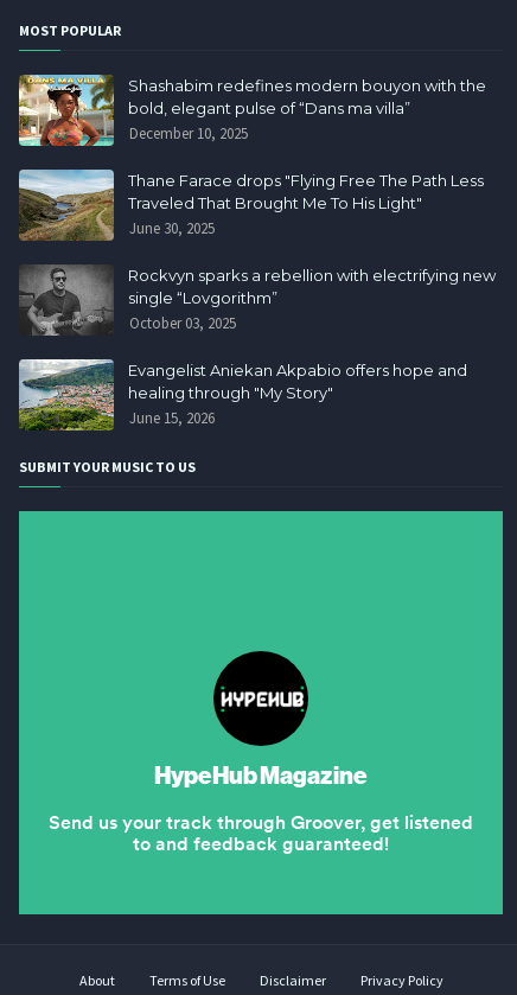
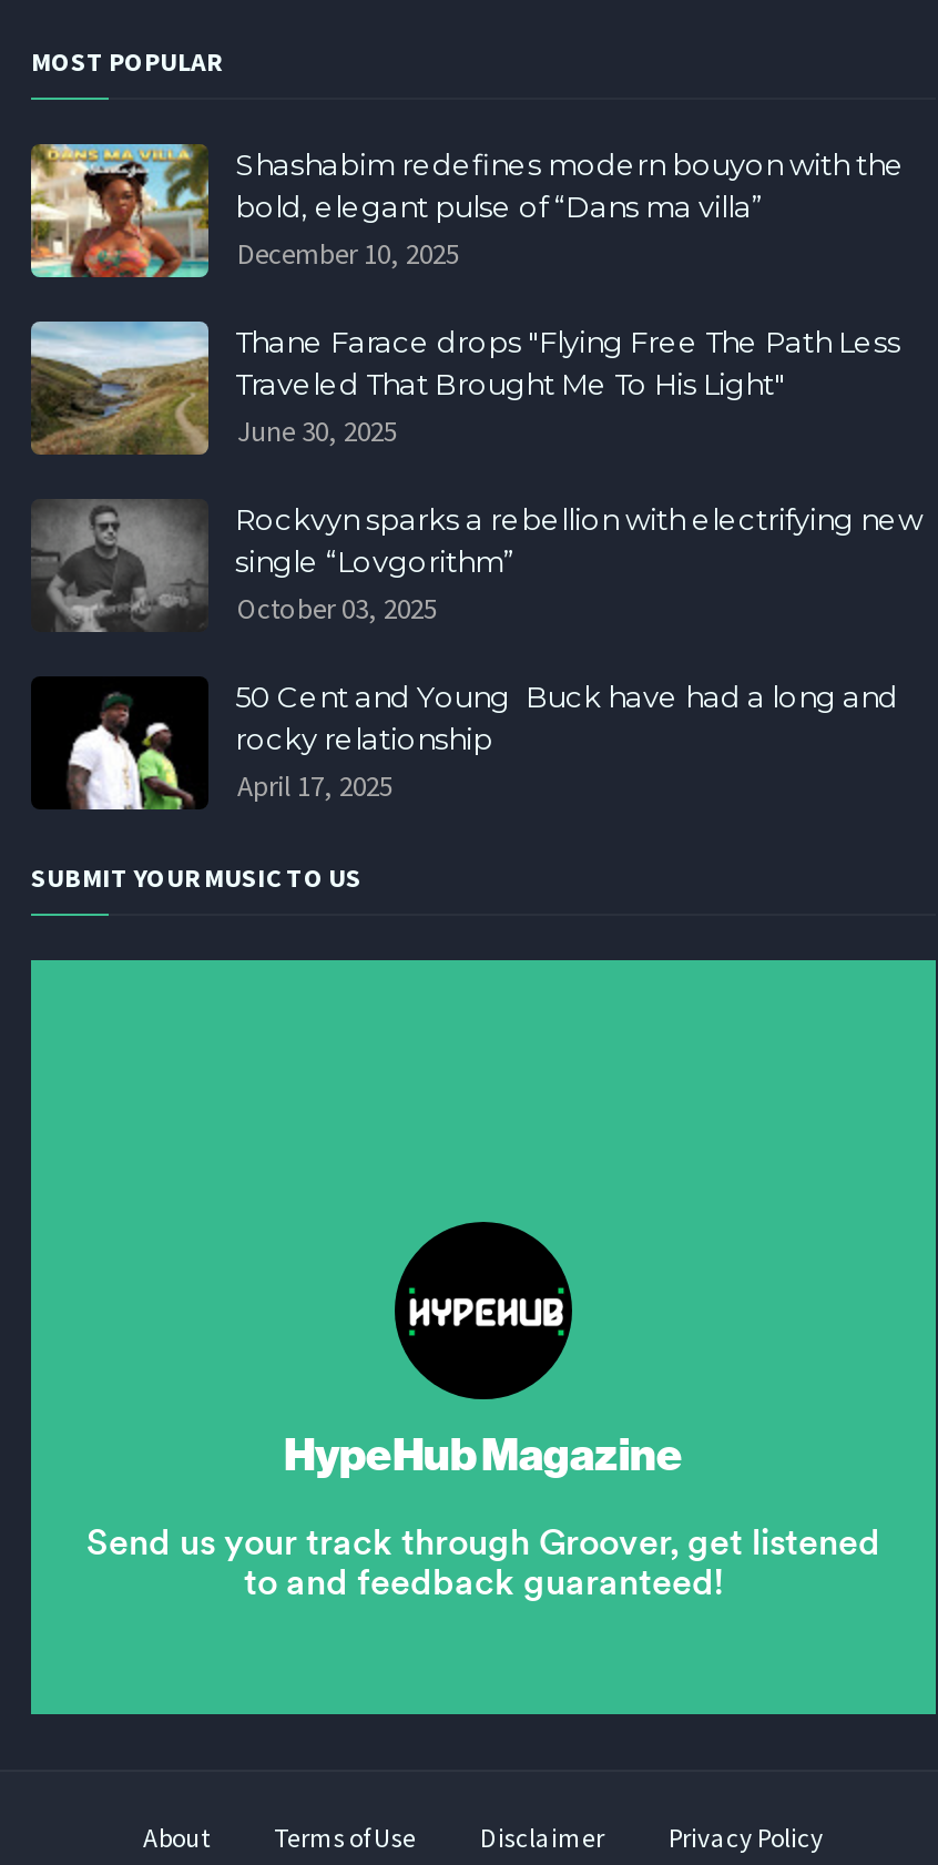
[18,358,467,432] [image] | Evangelist Aniekan Akpabio offers hope and | healing through "My Story" | June 15, 2026 -> [31,676,898,812] [image] | 50 Cent and Young Buck have had a long and | rocky relationship | April 17, 2025

